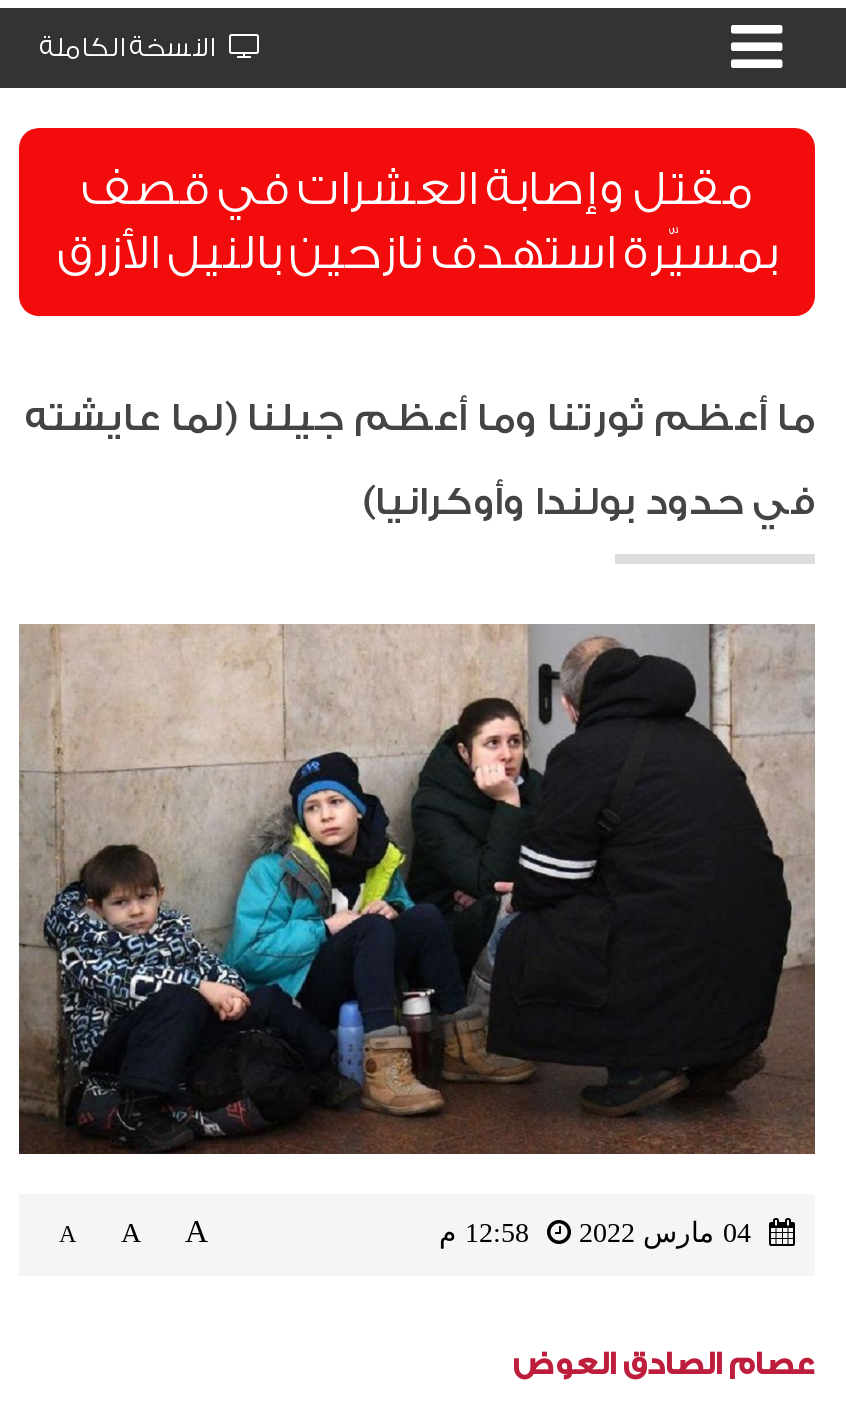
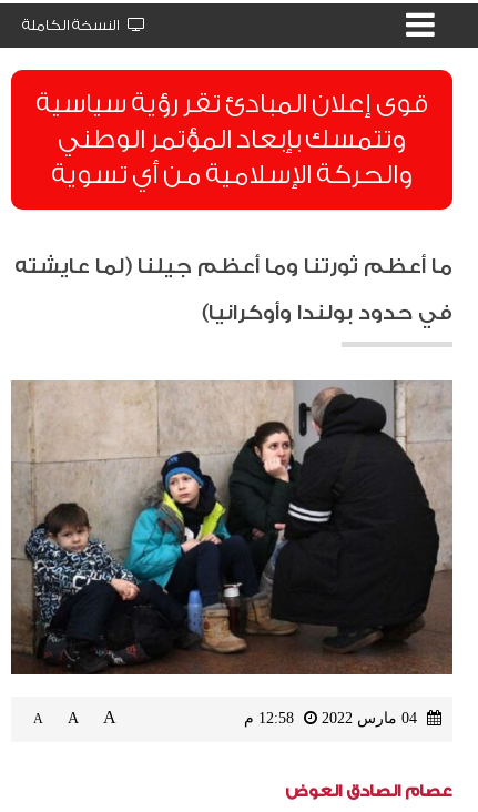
[57,162,777,280] مقتل وإصابة العشرات في قصف | بمسيّرة استهدف نازحين بالنيل الأزرق -> [35,89,428,190] قوى إعلان المبادئ تقر رؤية سياسية | وتتمسك بإبعاد المؤتمر الوطني | والحركة الإسلامية من أي تسوية

